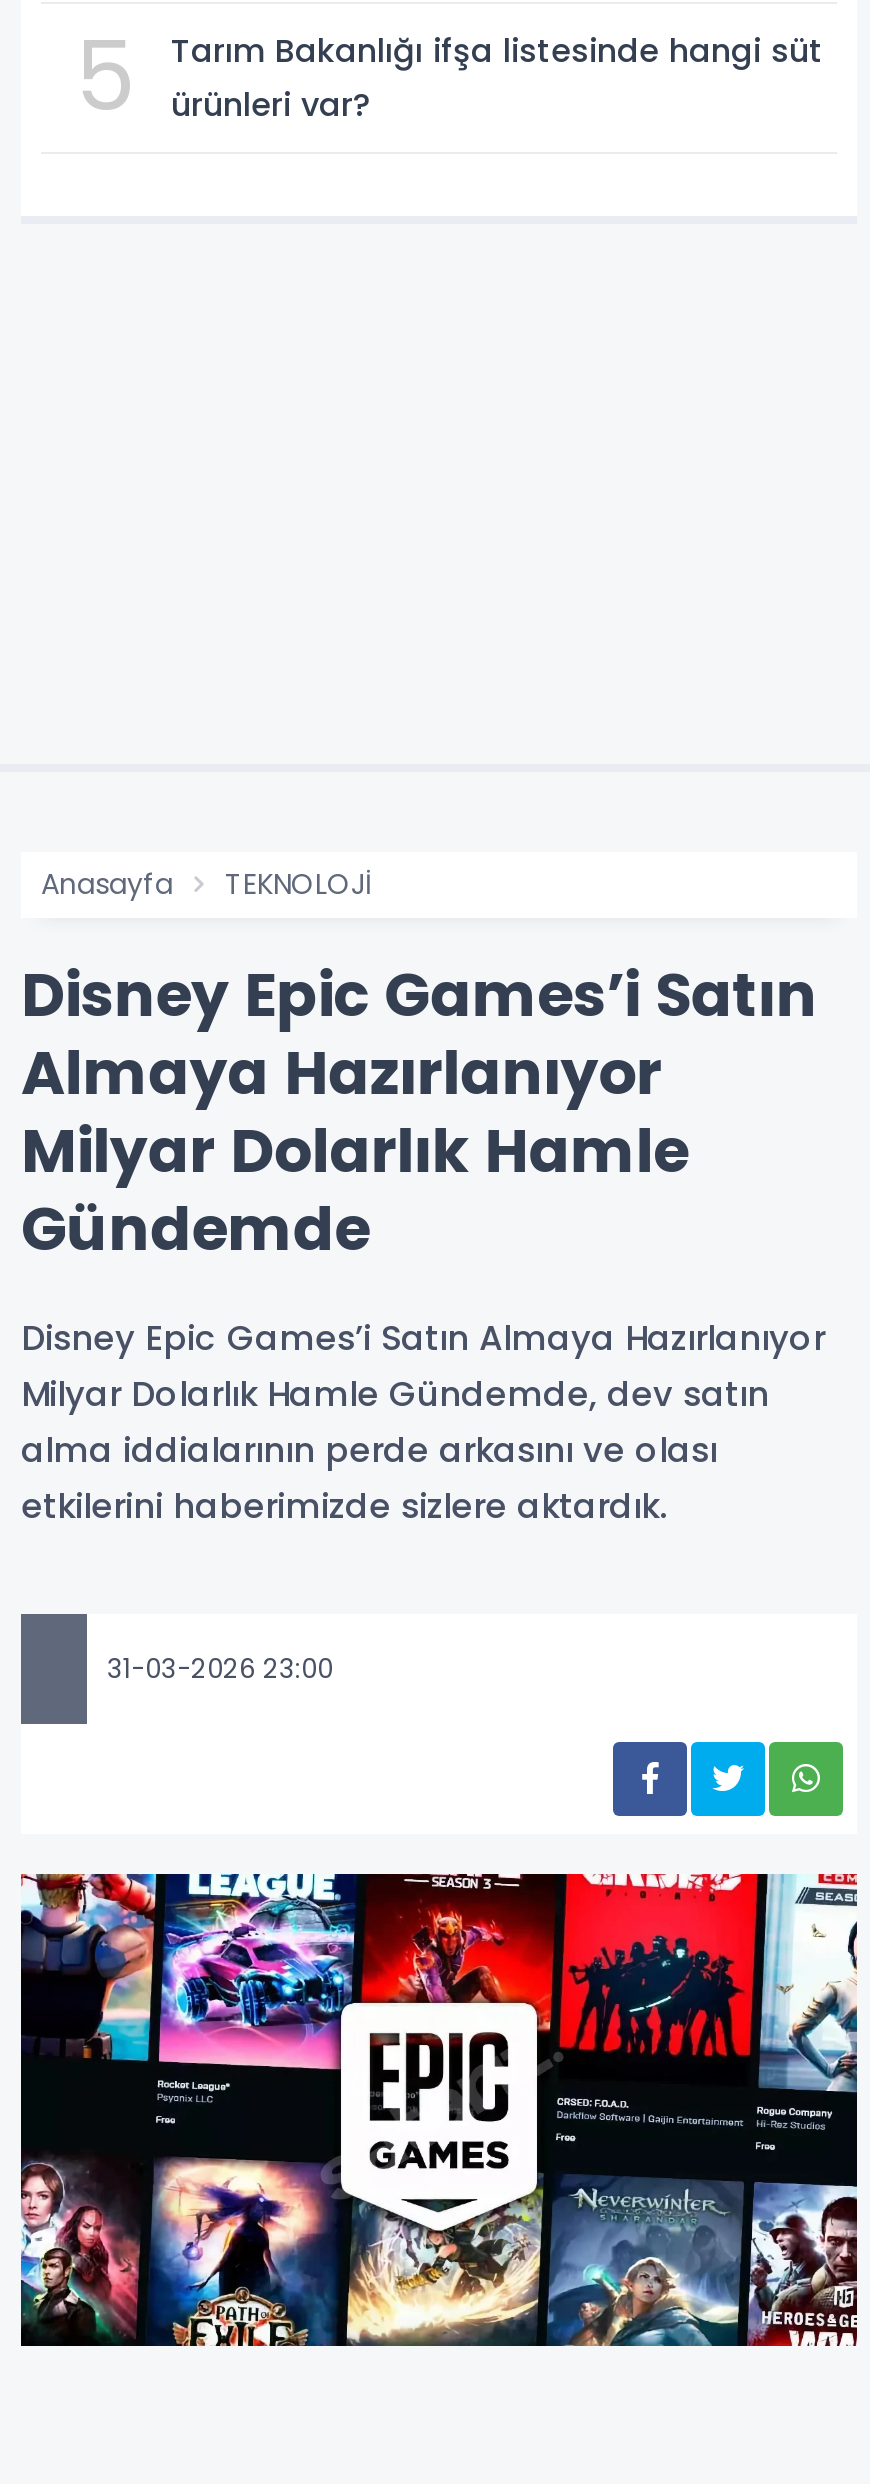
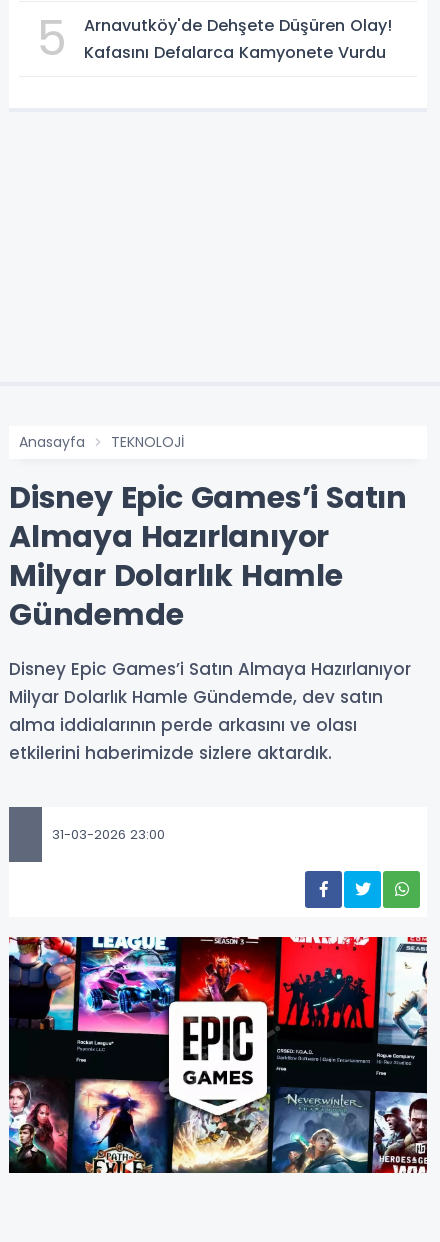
[171,29,823,129] Tarım Bakanlığı ifşa listesinde hangi süt | ürünleri var? -> [84,14,392,64] Arnavutköy'de Dehşete Düşüren Olay! | Kafasını Defalarca Kamyonete Vurdu

